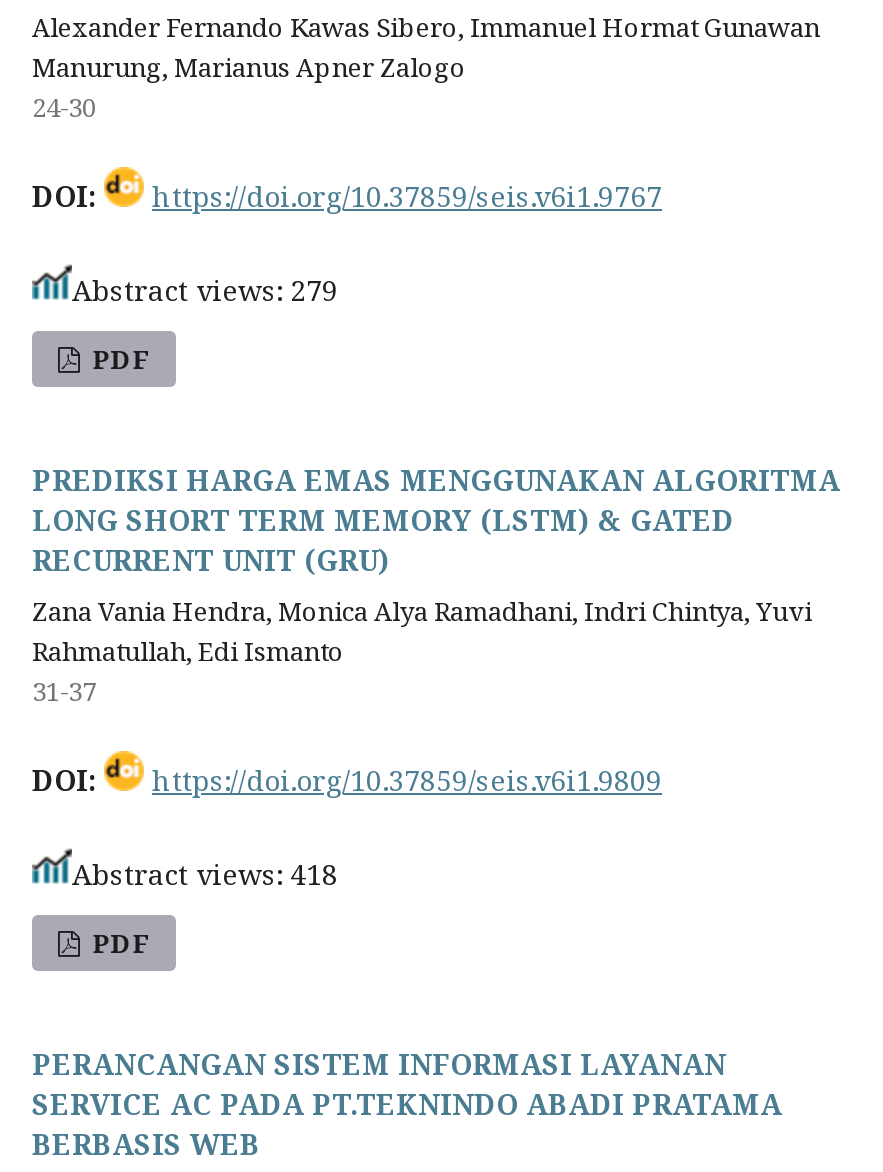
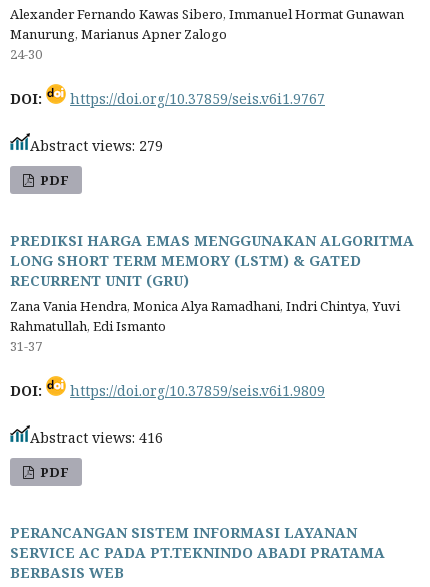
[72,855,354,893] Abstract views: 418 -> [30,428,171,447] Abstract views: 416

